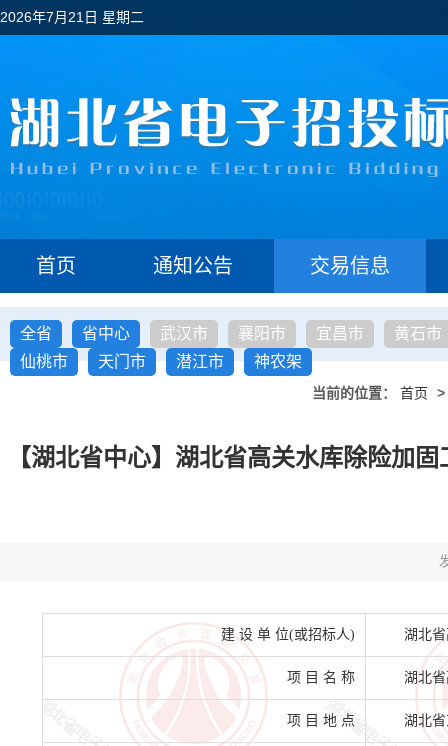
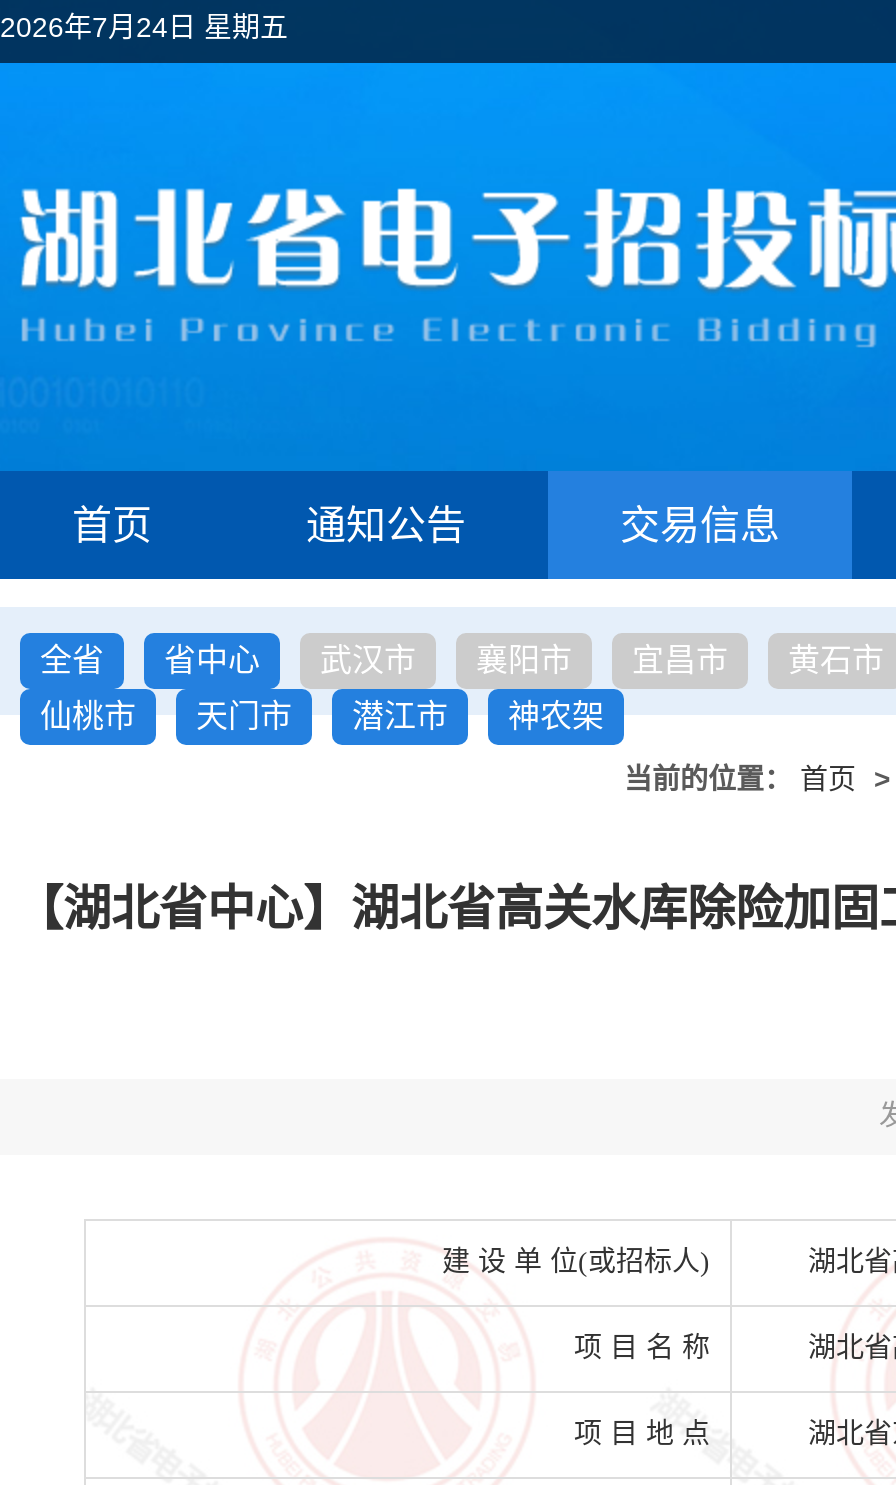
[0,9,144,25] 2026年7月21日 星期二 -> [0,11,288,43] 2026年7月24日 星期五

